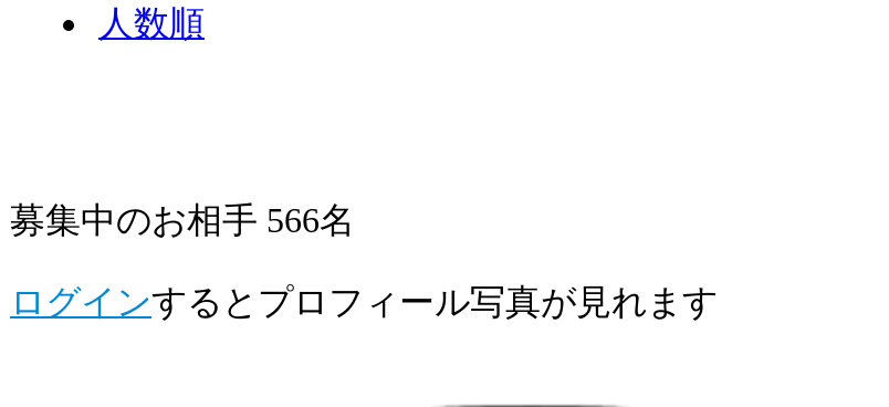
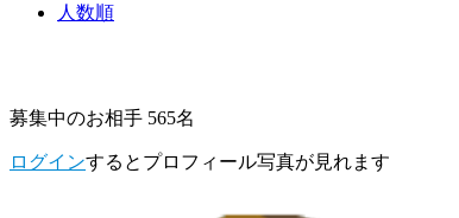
[10,202,355,240] 募集中のお相手 566名 -> [10,108,195,129] 募集中のお相手 565名

